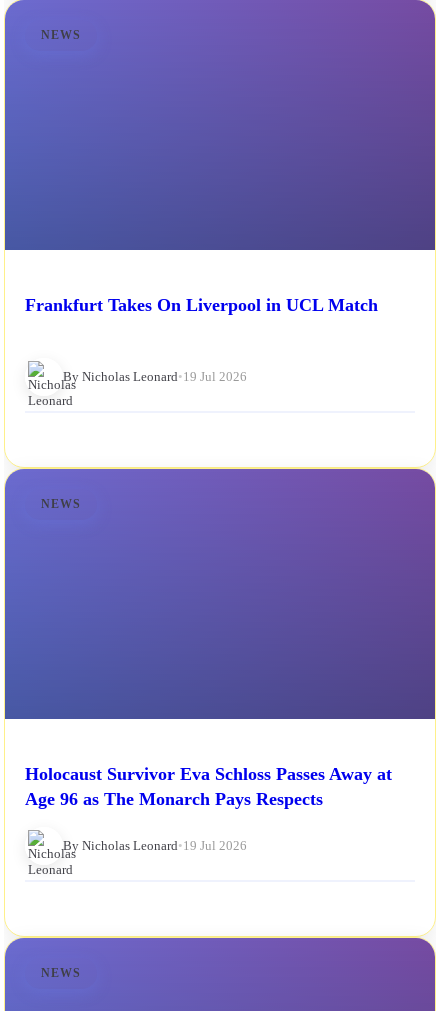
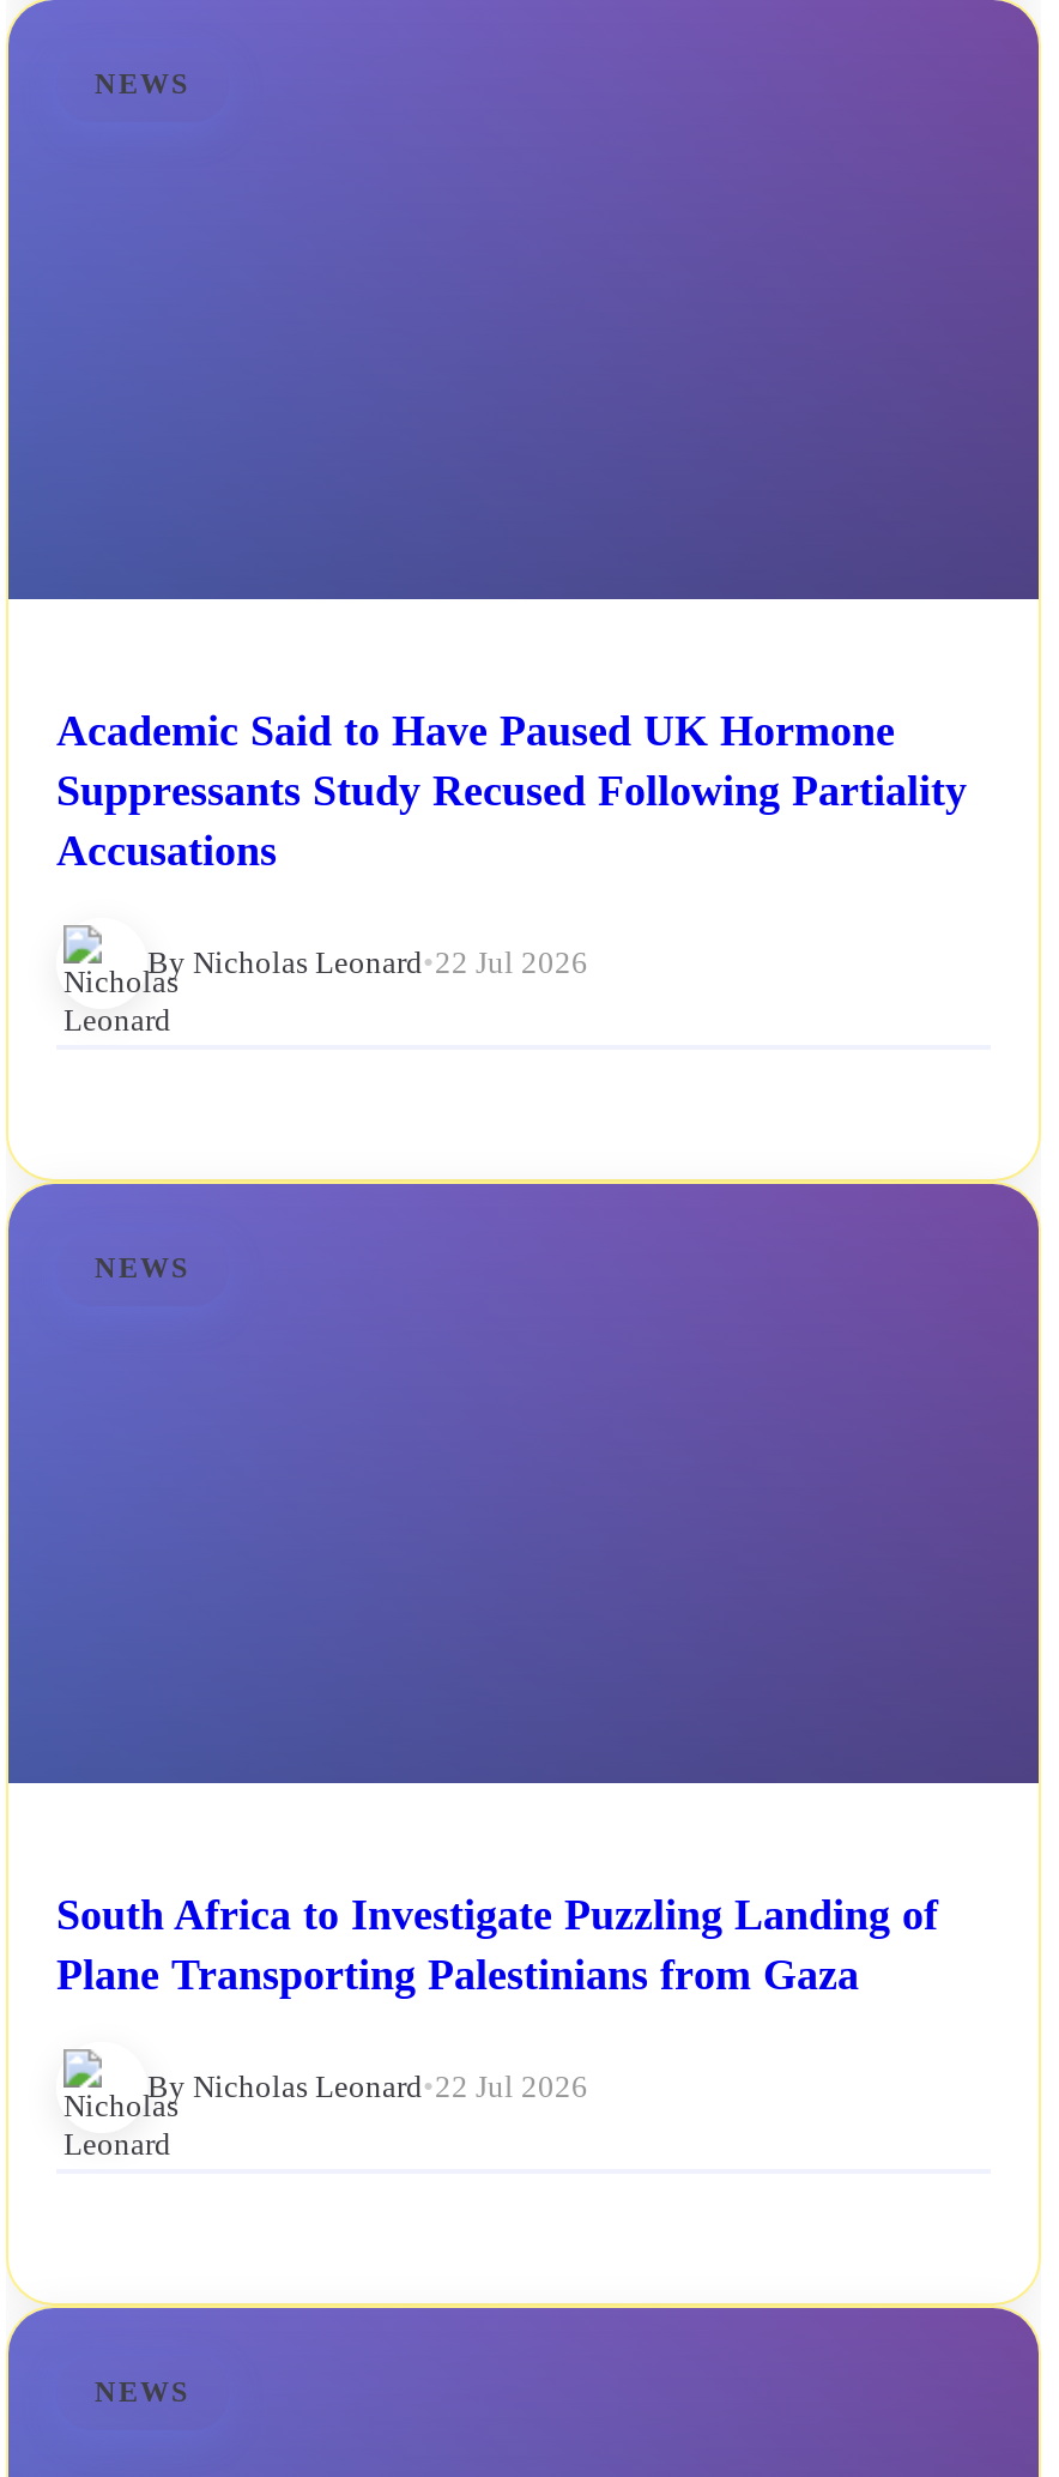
[25,295,378,315] Frankfurt Takes On Liverpool in UCL Match -> [56,708,967,875] Academic Said to Have Paused UK Hormone | Suppressants Study Recused Following Partiality | Accusations
[63,369,247,384] By Nicholas Leonard • 19 Jul 2026 -> [147,945,588,981] By Nicholas Leonard • 22 Jul 2026
[25,764,392,809] Holocaust Survivor Eva Schloss Passes Away at | Age 96 as The Monarch Pays Respects -> [56,1891,938,1999] South Africa to Investigate Puzzling Landing of | Plane Transporting Palestinians from Gaza
[63,838,247,853] By Nicholas Leonard • 19 Jul 2026 -> [147,2069,588,2105] By Nicholas Leonard • 22 Jul 2026

